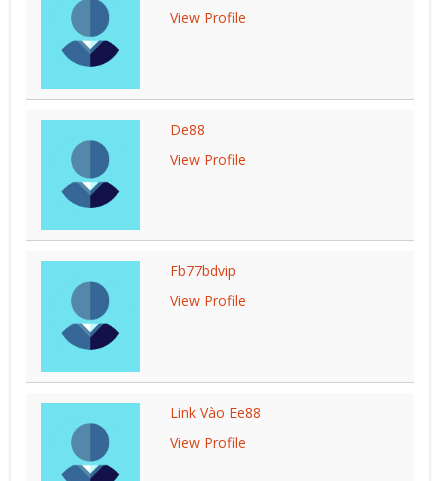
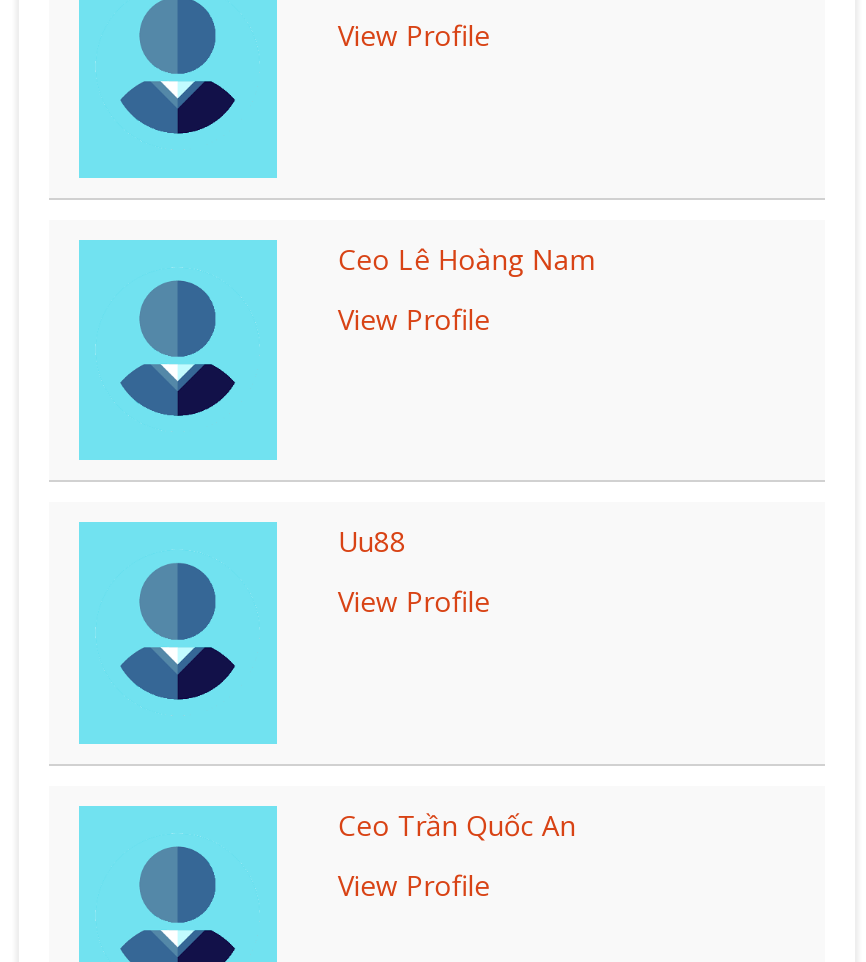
[170,120,205,139] De88 -> [338,240,596,278] Ceo Lê Hoàng Nam
[170,261,236,280] Fb77bdvip -> [338,522,406,560] Uu88
[170,402,261,421] Link Vào Ee88 -> [338,805,576,843] Ceo Trần Quốc An

